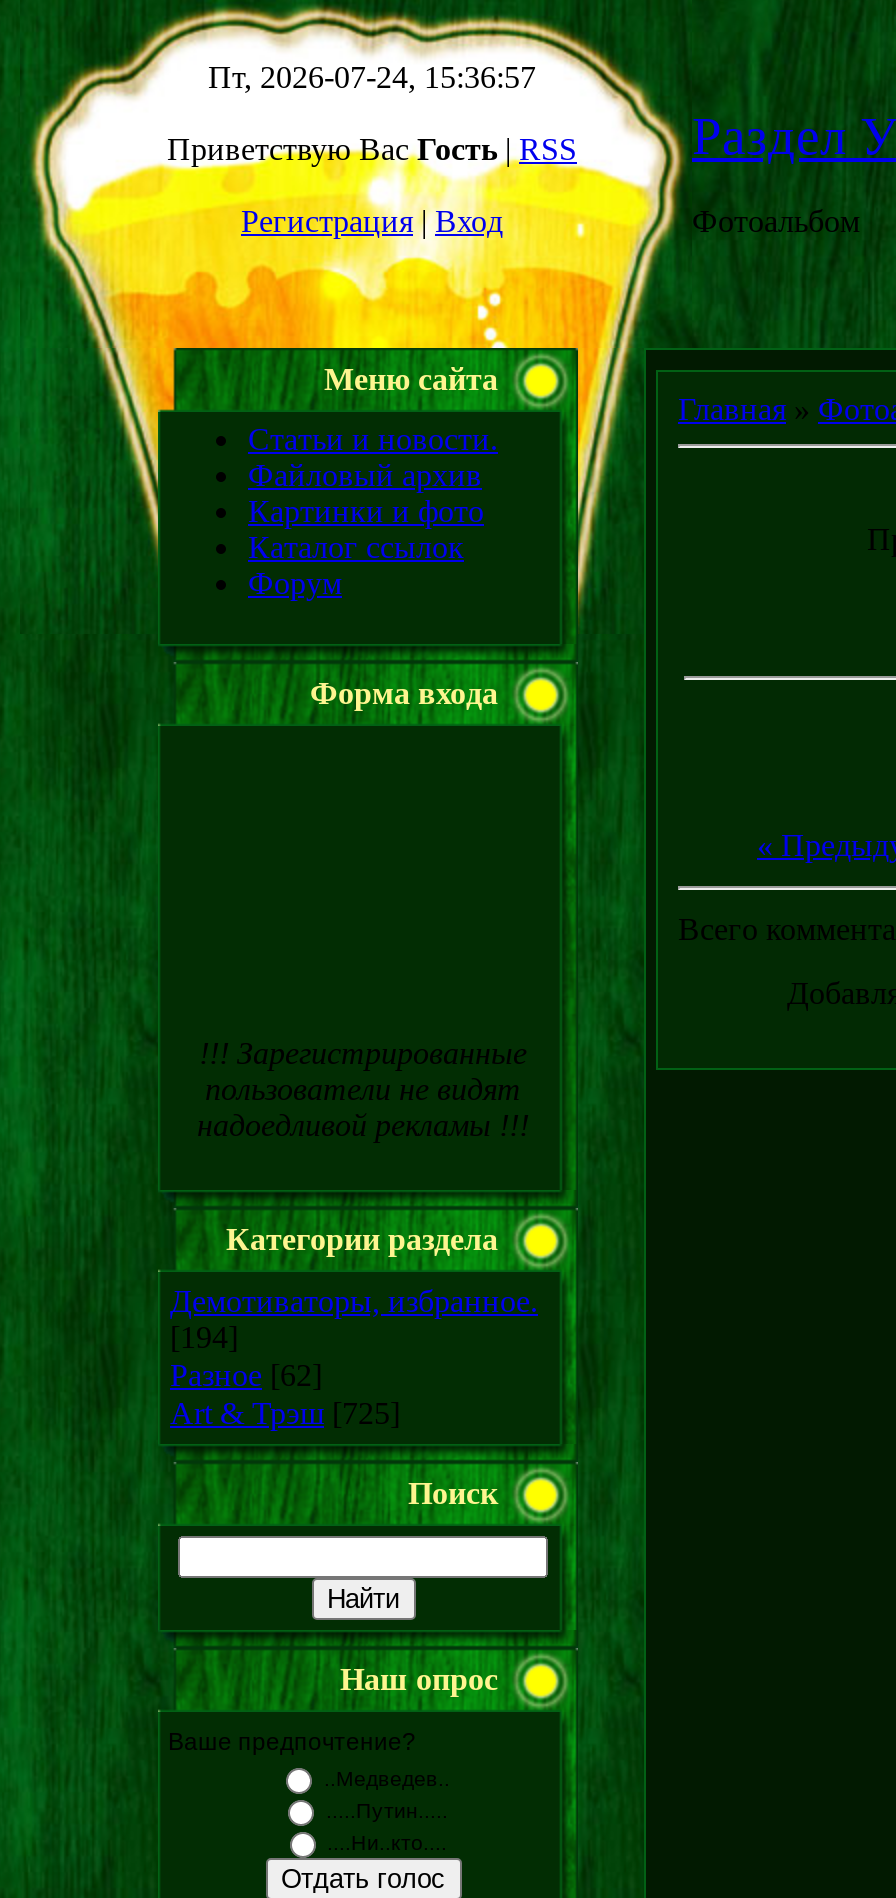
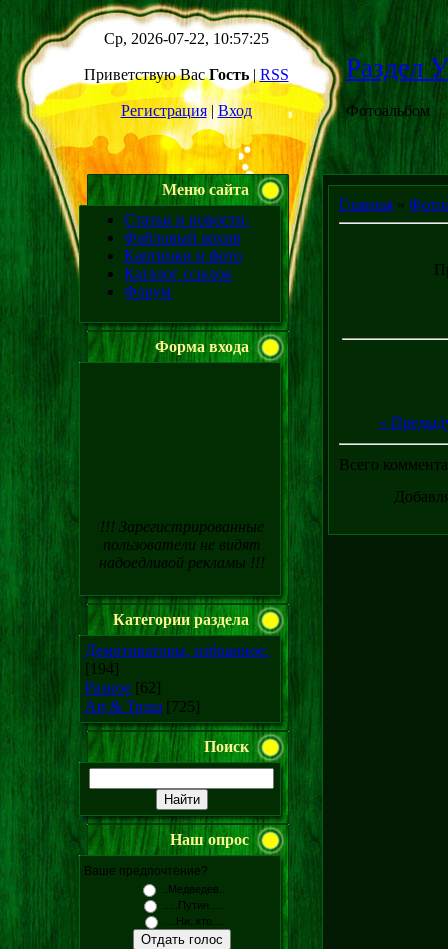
[208,60,536,94] Пт, 2026-07-24, 15:36:57 -> [103,30,268,47] Ср, 2026-07-22, 10:57:25

